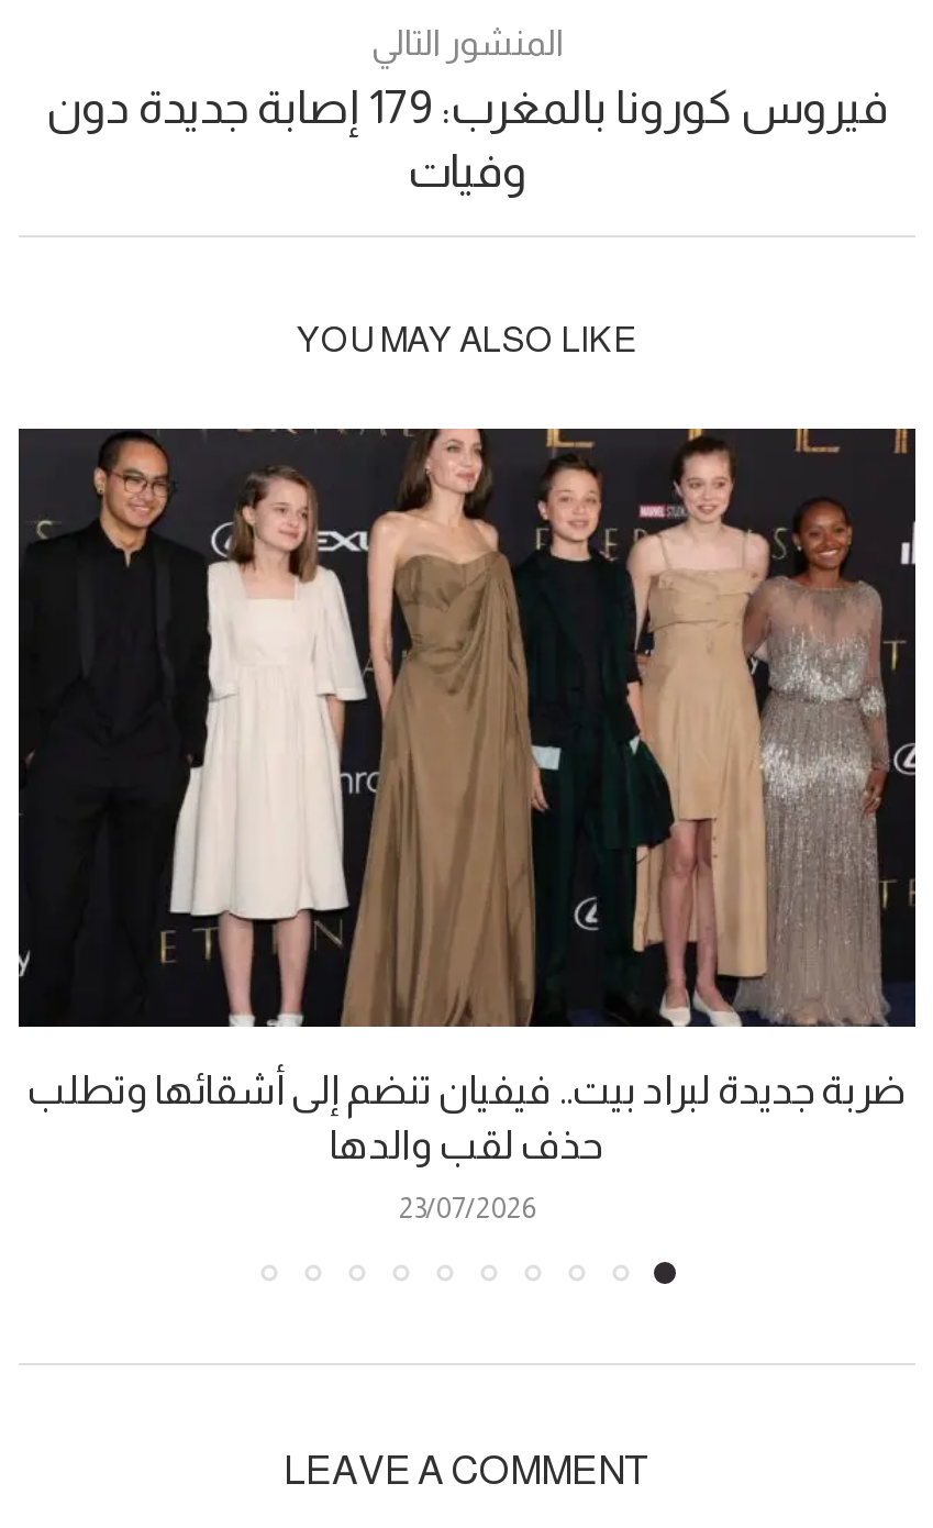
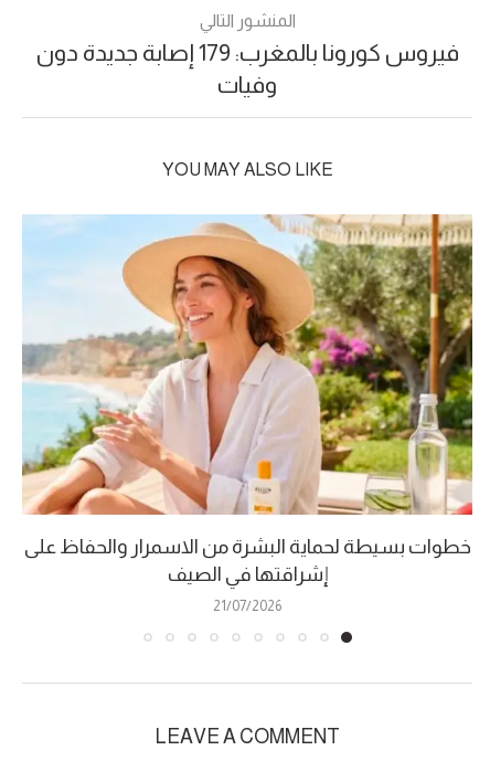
[16,427,918,1167] [image] | ضربة جديدة لبراد بيت.. فيفيان تنضم إلى أشقائها وتطلب | حذف لقب والدها -> [21,213,473,585] [image] | خطوات بسيطة لحماية البشرة من الاسمرار والحفاظ على | إشراقتها في الصيف
[399,1191,535,1224] 23/07/2026 -> [213,597,281,614] 21/07/2026

